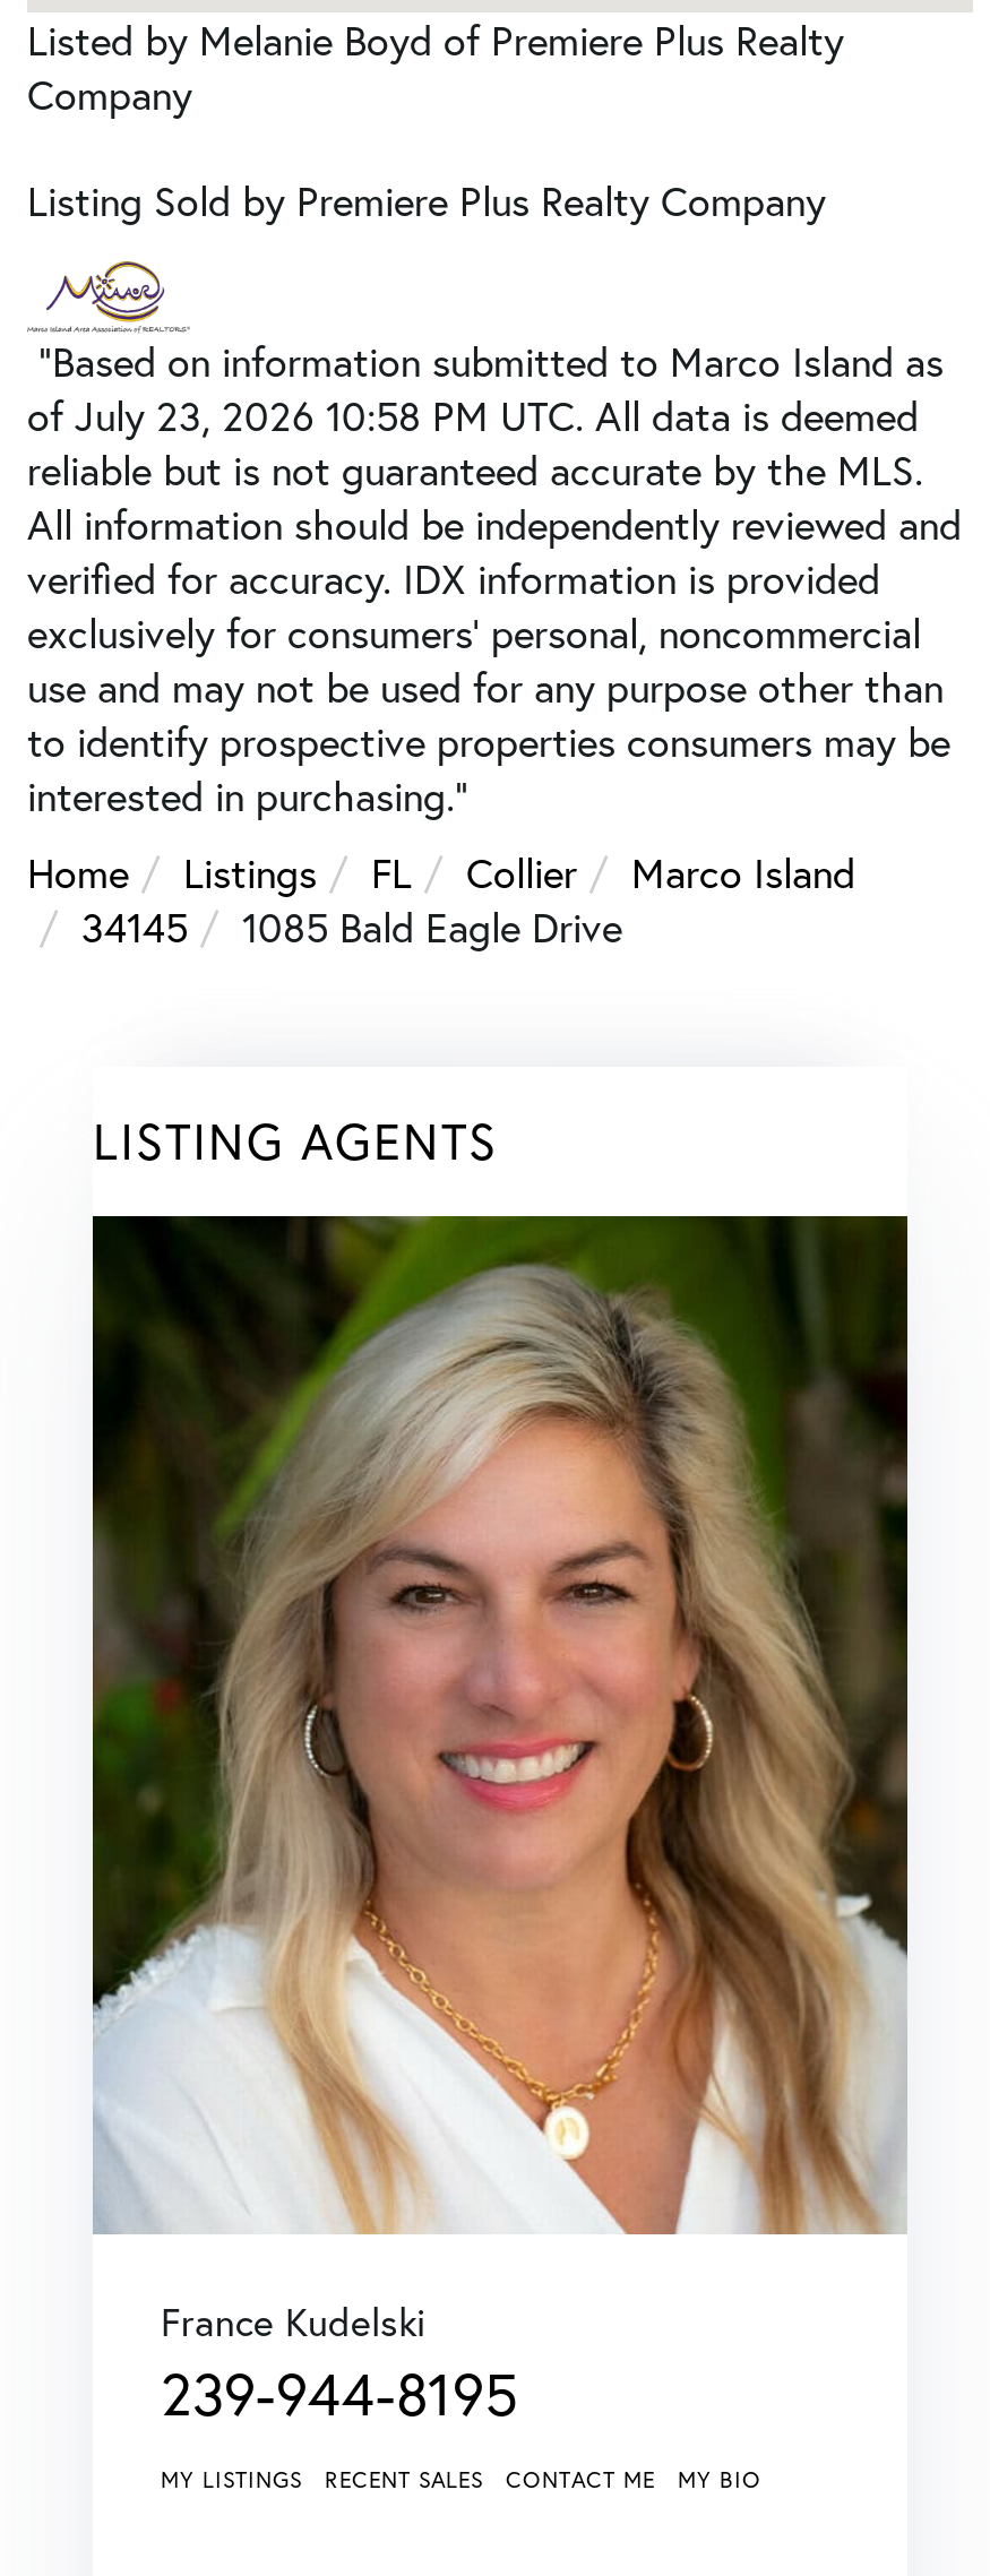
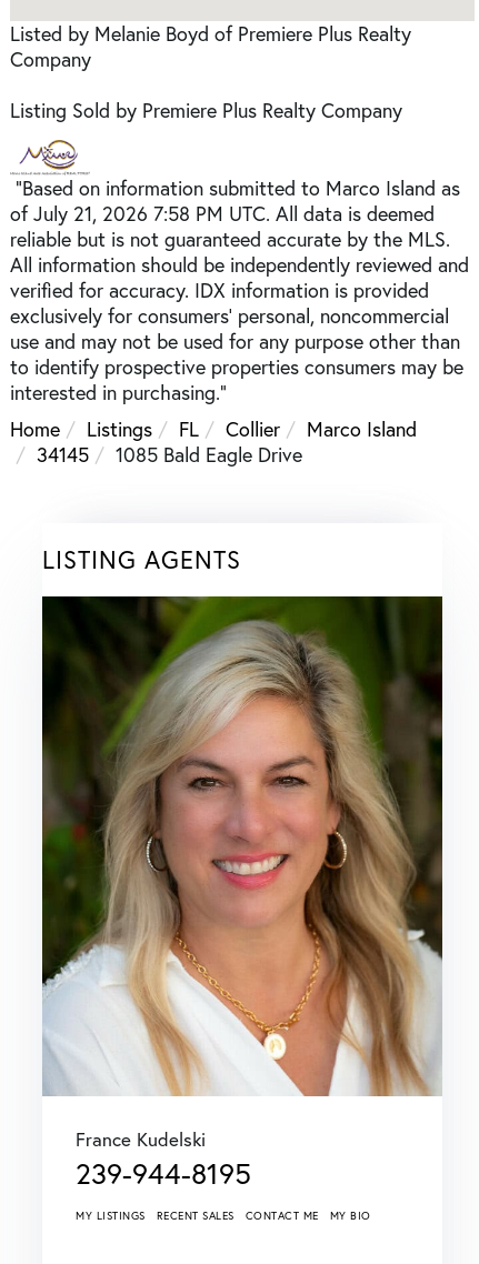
[27,387,919,441] of July 23, 2026 10:58 PM UTC. All data is deemed -> [10,201,435,226] of July 21, 2026 7:58 PM UTC. All data is deemed

